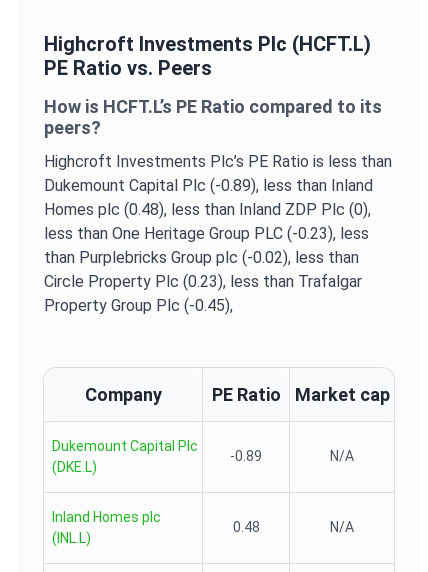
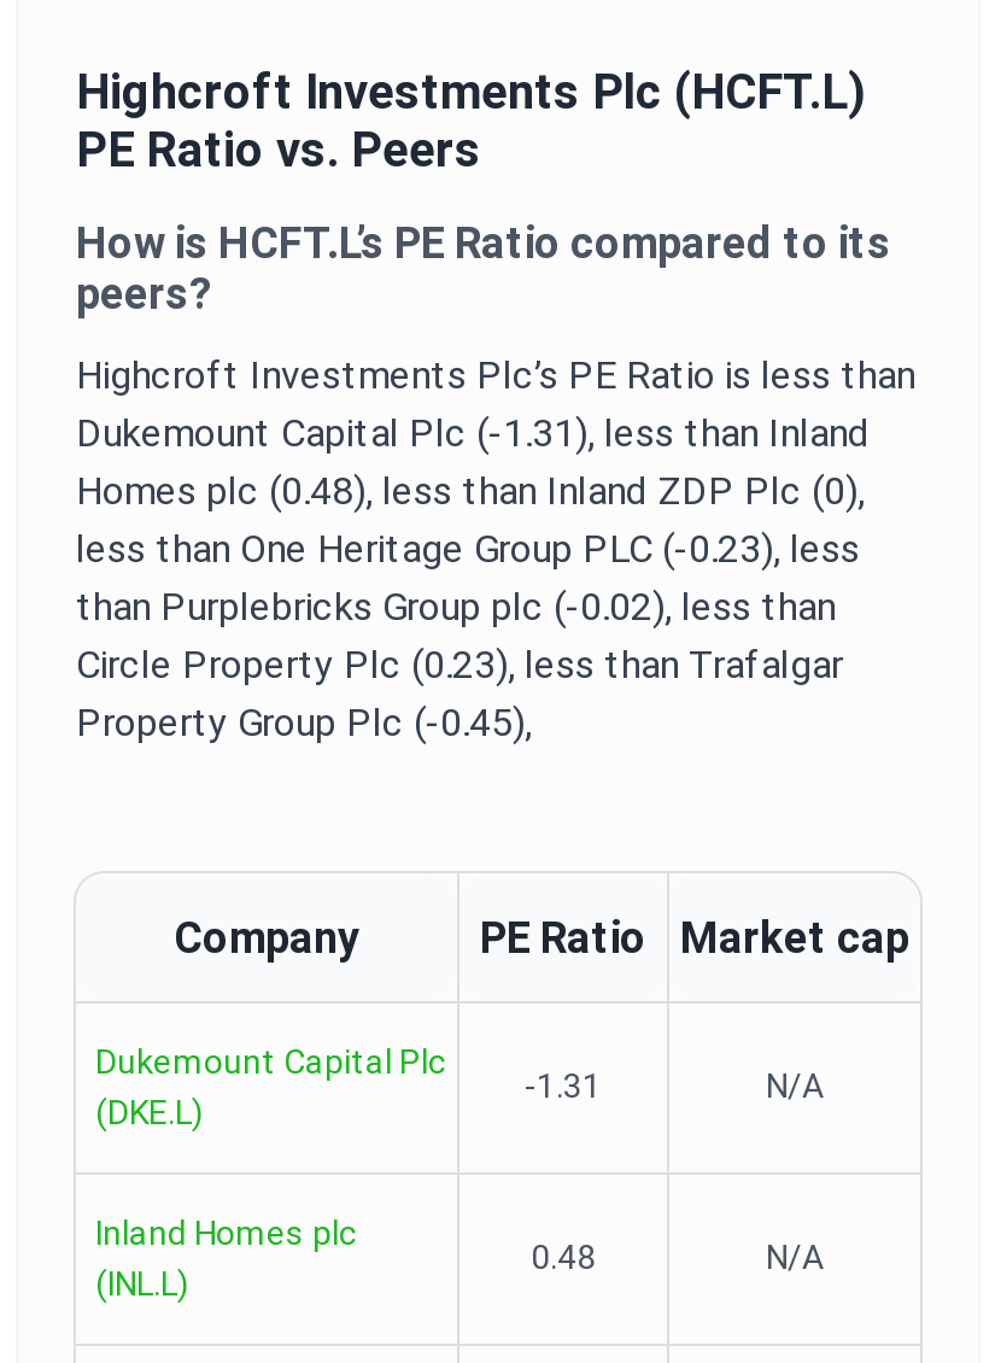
[44,176,373,195] Dukemount Capital Plc (-0.89), less than Inland -> [76,410,870,456] Dukemount Capital Plc (-1.31), less than Inland
[230,448,262,464] -0.89 -> [525,1066,602,1105] -1.31

